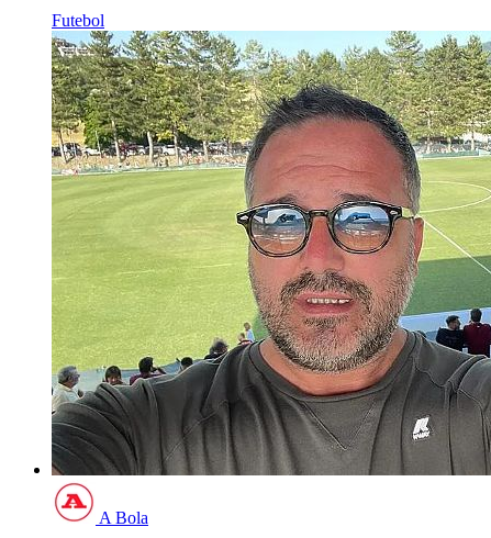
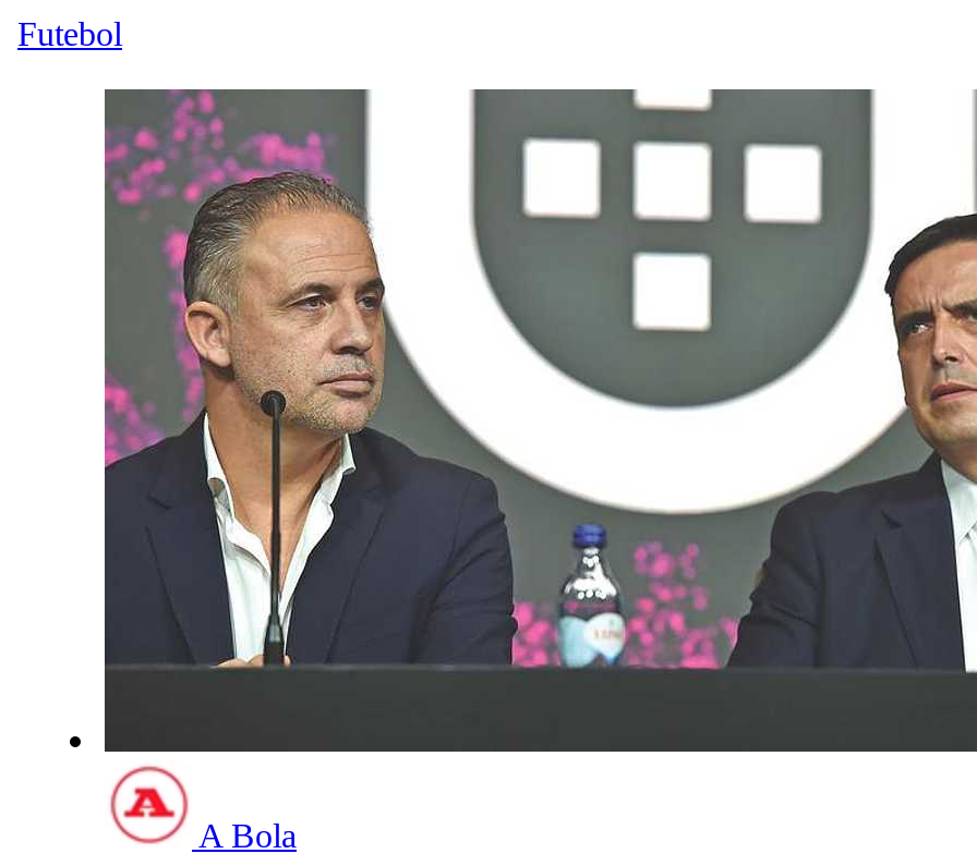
[51,30,488,475] [image] -> [102,57,970,749] [image]

